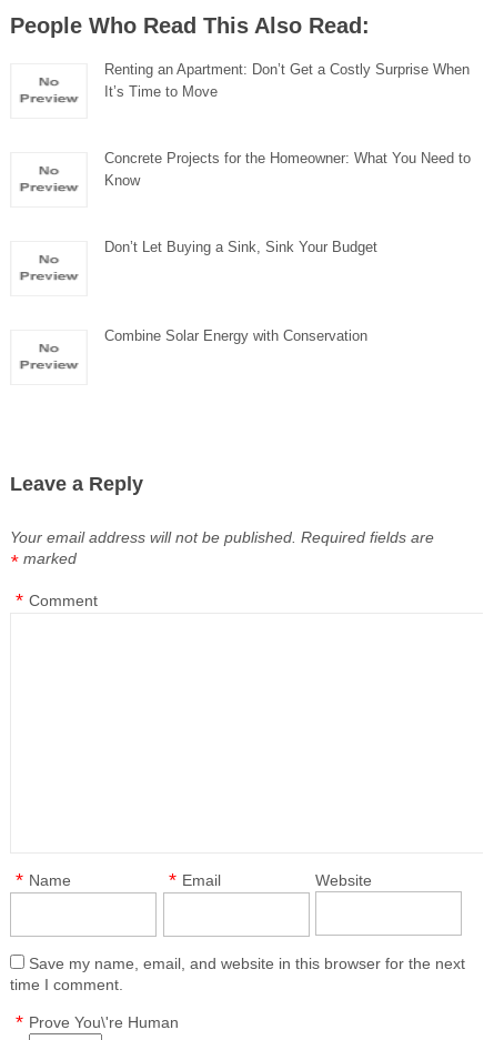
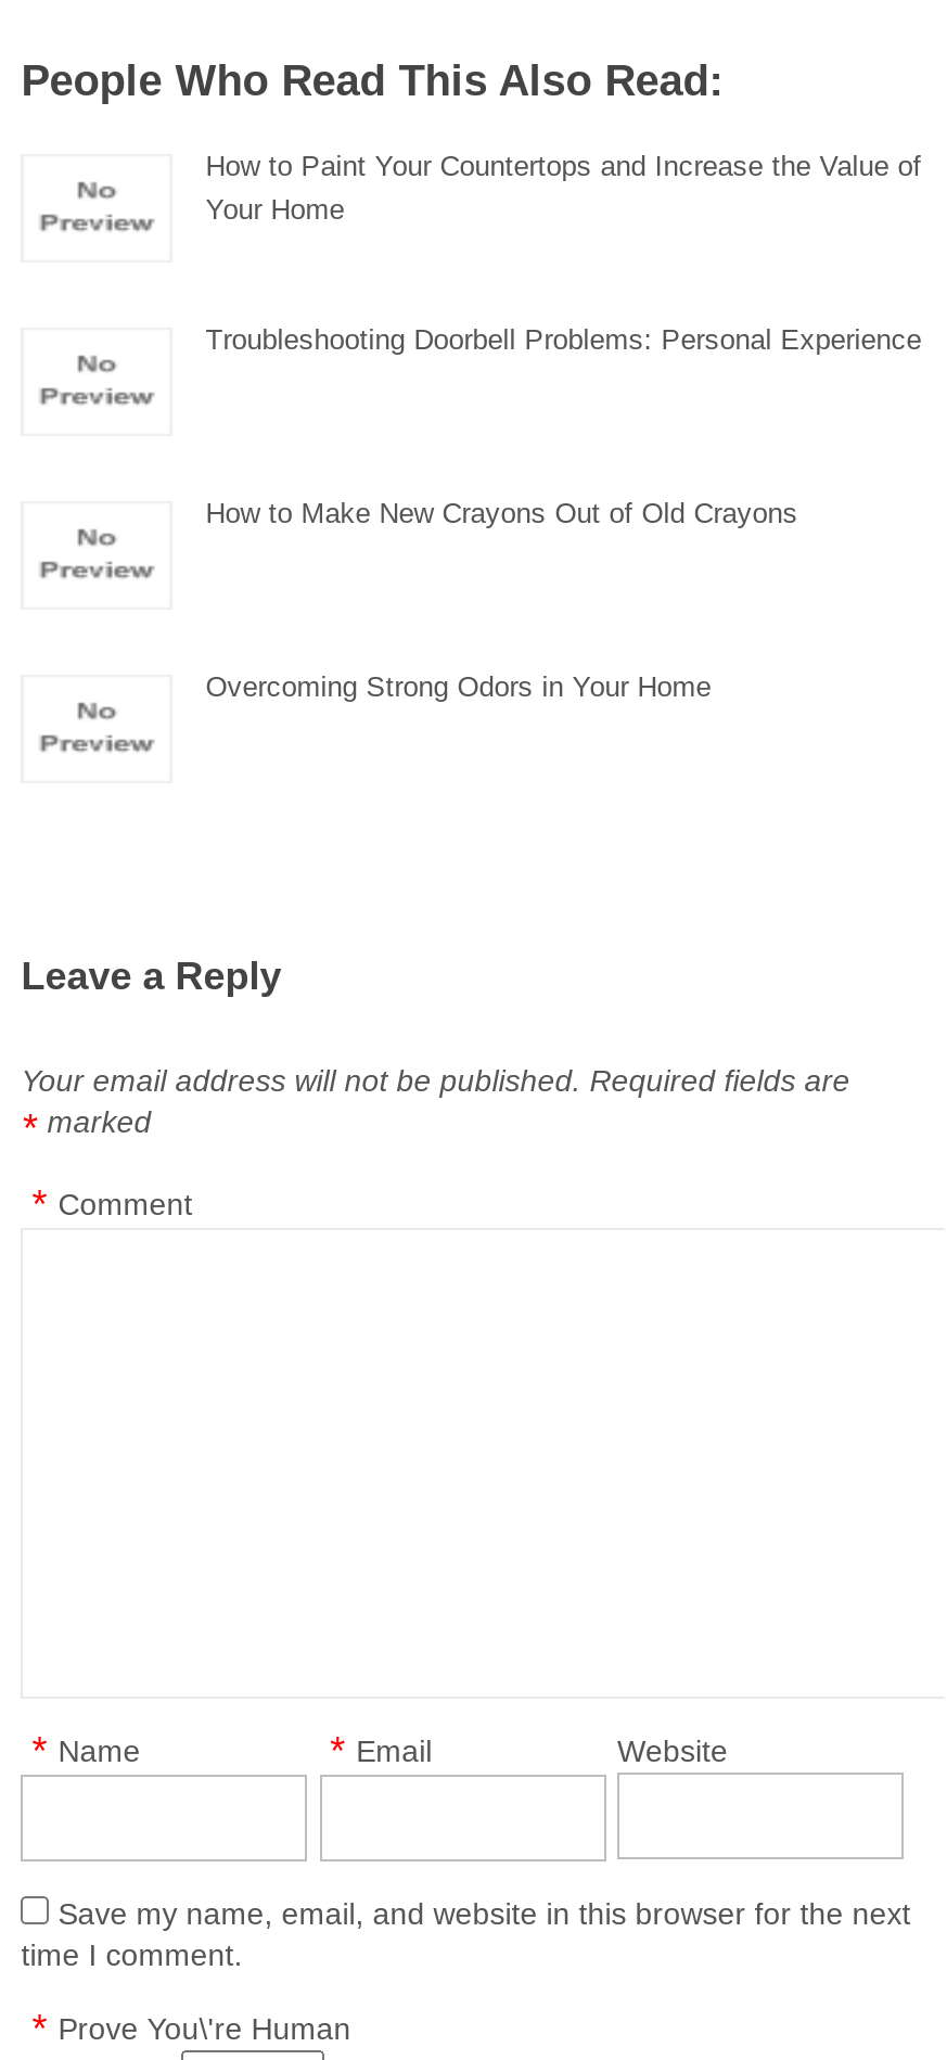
[105,61,470,100] Renting an Apartment: Don’t Get a Costly Surprise When | It’s Time to Move -> [205,150,921,226] How to Paint Your Countertops and Increase the Value of | Your Home
[105,150,471,189] Concrete Projects for the Homeowner: What You Need to | Know -> [205,323,921,356] Troubleshooting Doorbell Problems: Personal Experience
[105,239,378,255] Don’t Let Buying a Sink, Sink Your Budget -> [205,497,798,529] How to Make New Crayons Out of Old Crayons
[105,327,368,344] Combine Solar Energy with Conservation -> [205,670,711,703] Overcoming Strong Odors in Your Home

